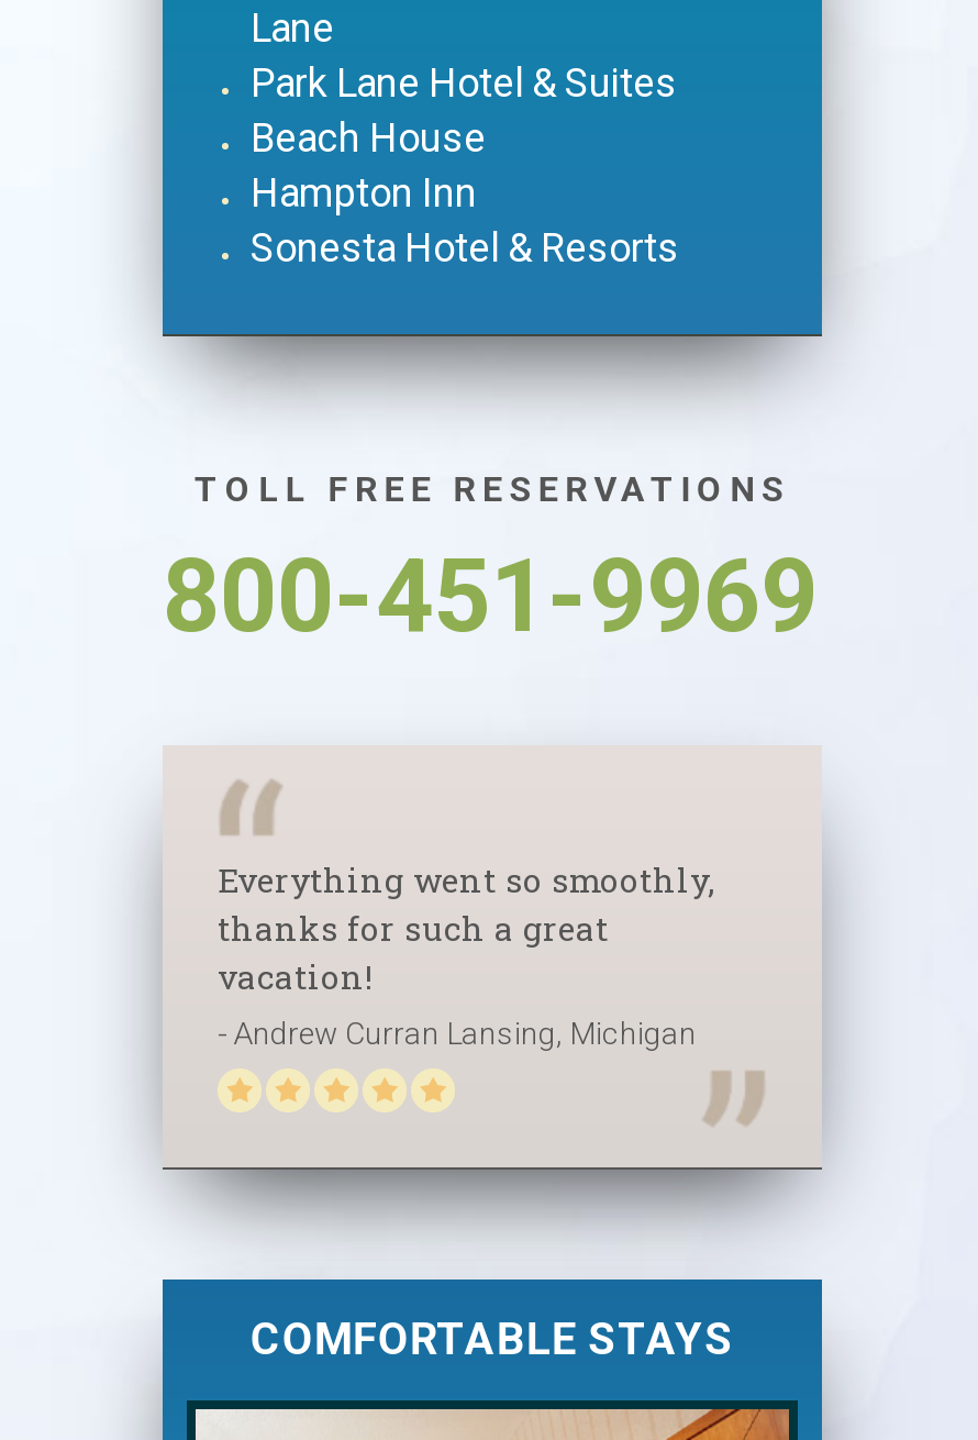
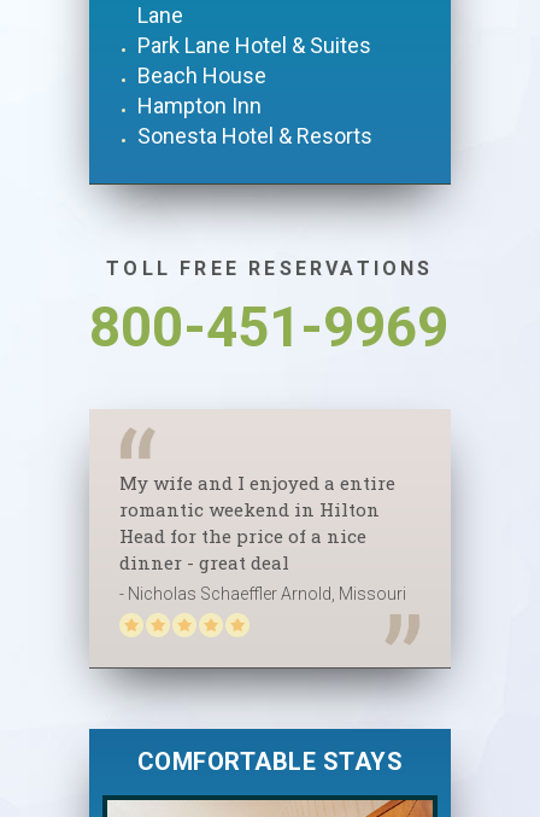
[218,858,714,1052] Everything went so smoothly, | thanks for such a great | vacation! | - Andrew Curran Lansing, Michigan -> [119,471,406,604] My wife and I enjoyed a entire | romantic weekend in Hilton | Head for the price of a nice | dinner - great deal | - Nicholas Schaeffler Arnold, Missouri

